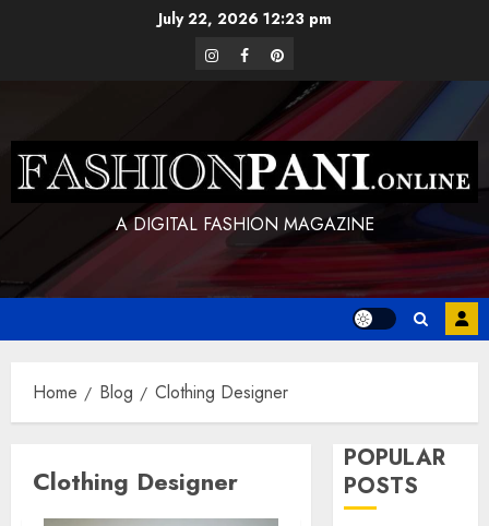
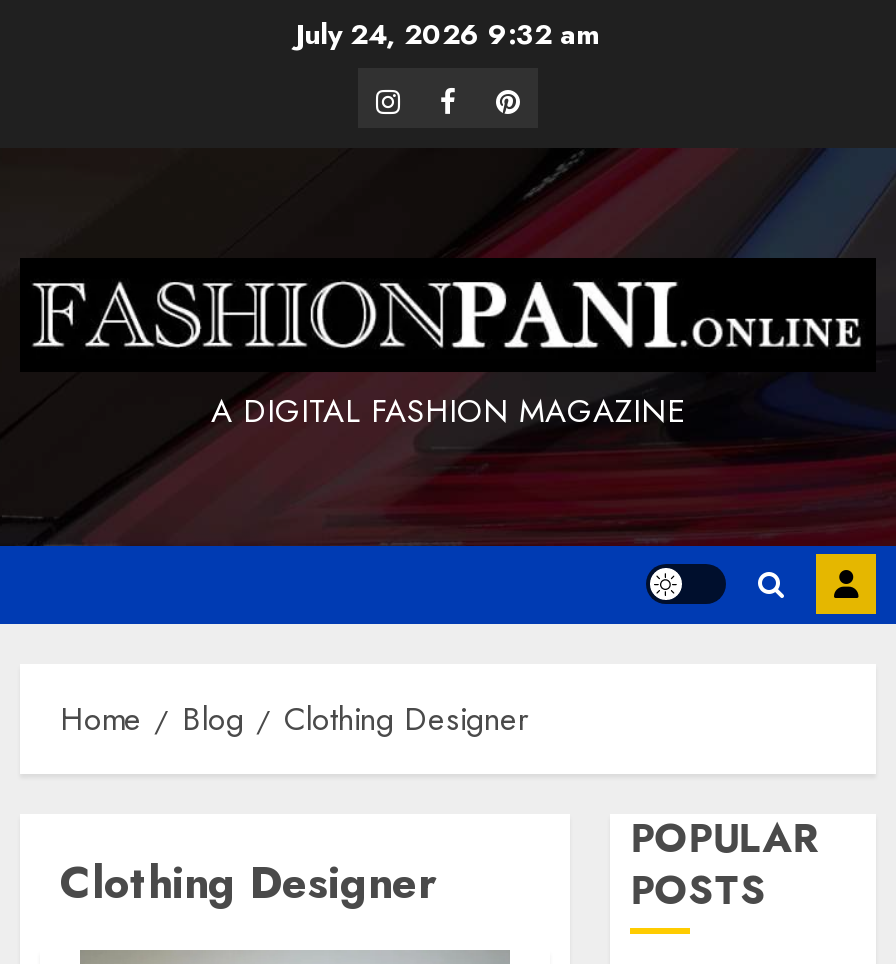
[158,8,331,29] July 22, 2026 12:23 pm -> [296,14,600,54] July 24, 2026 9:32 am

